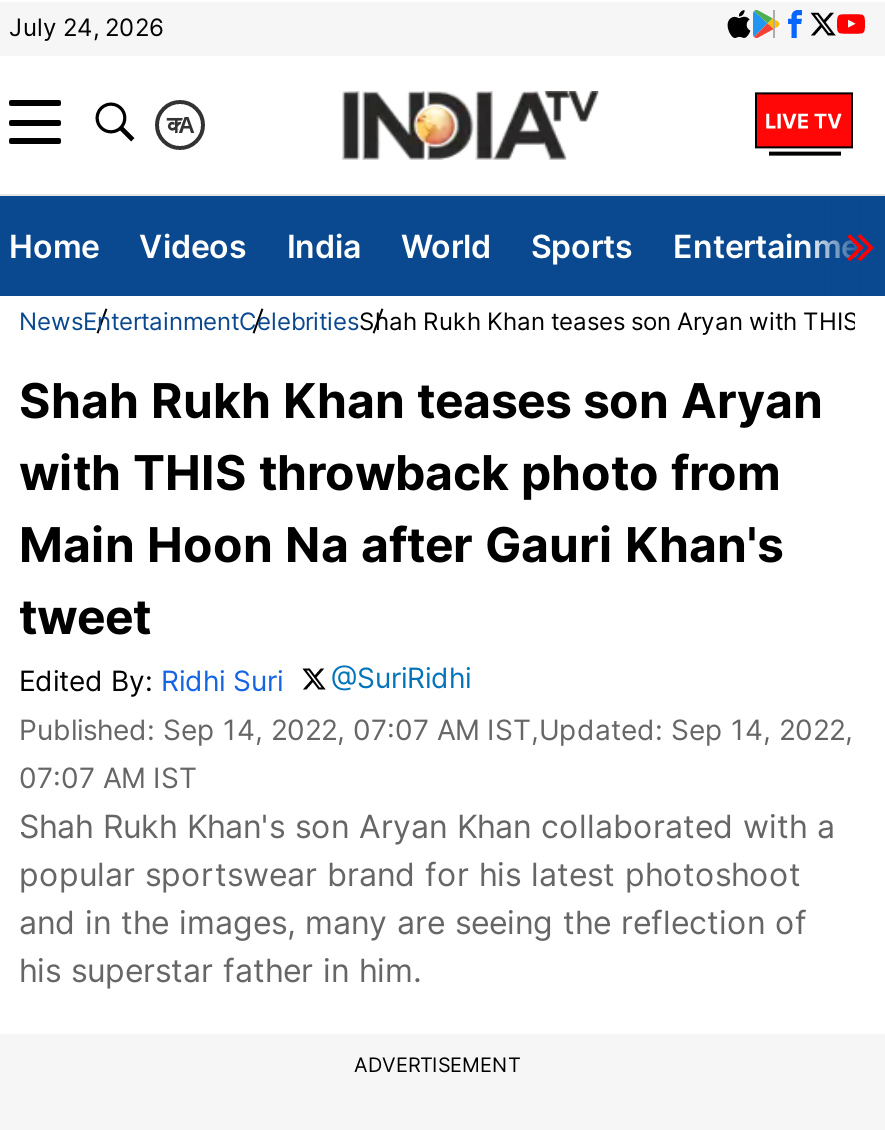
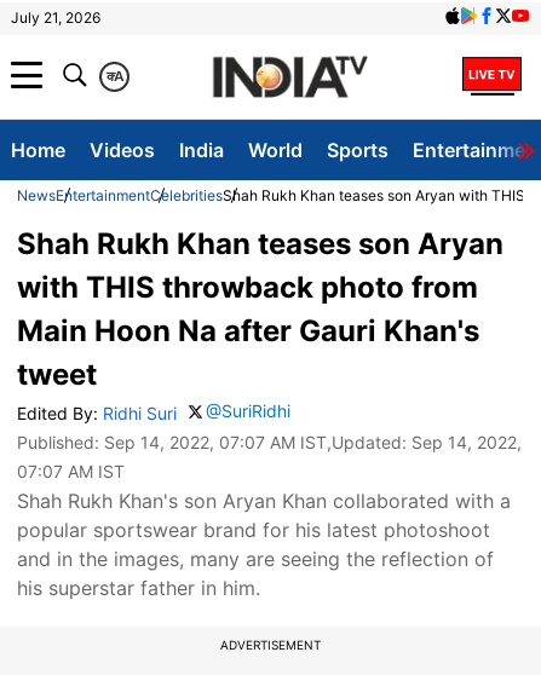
[9,12,163,42] July 24, 2026 -> [11,8,100,27] July 21, 2026

